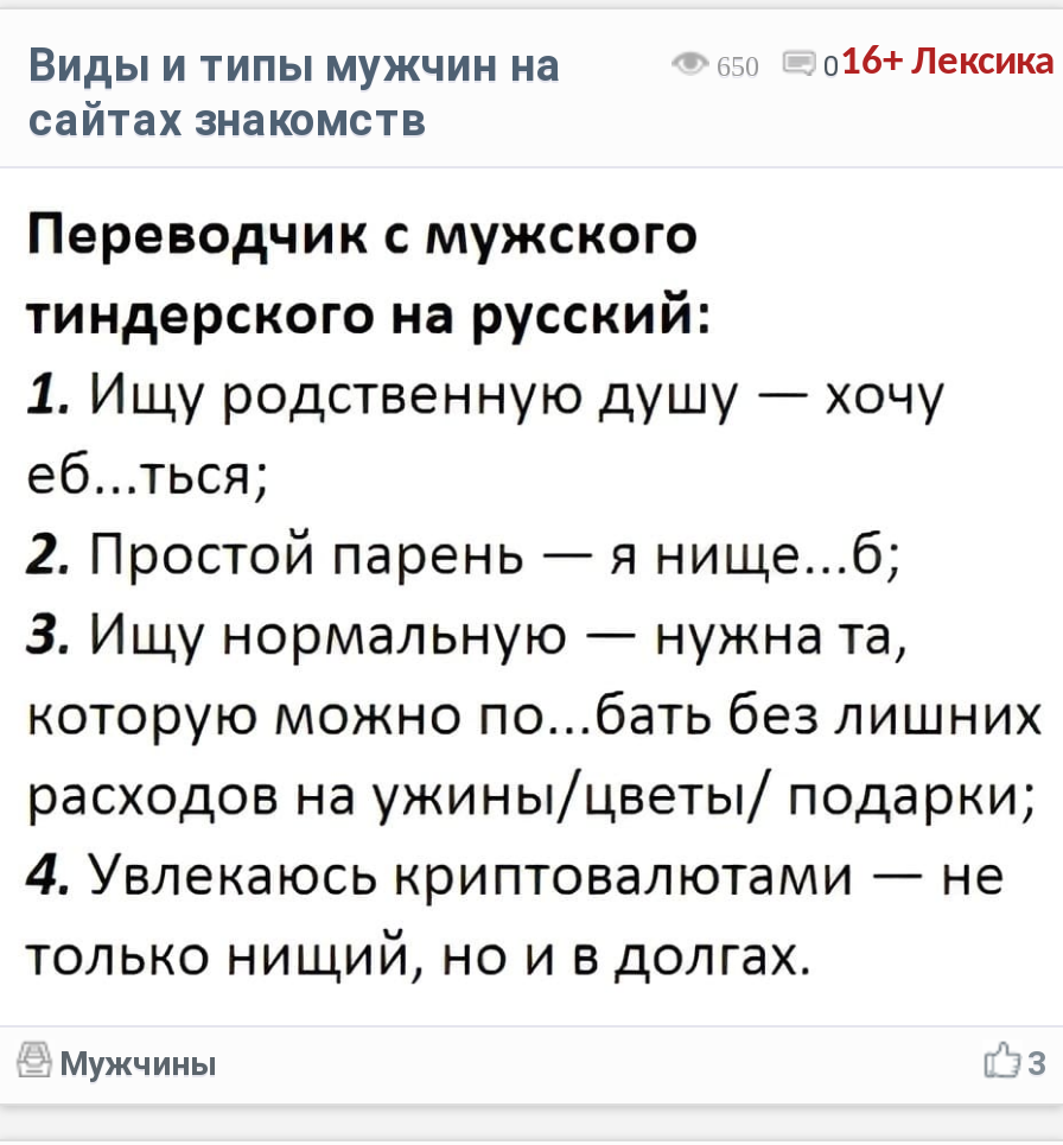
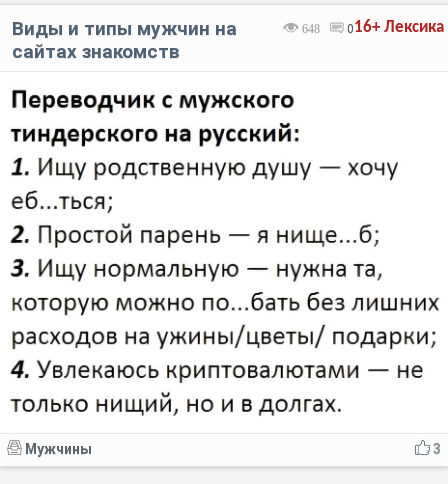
[717,42,1054,83] 650 0 16+ Лексика -> [302,19,444,36] 648 0 16+ Лексика

